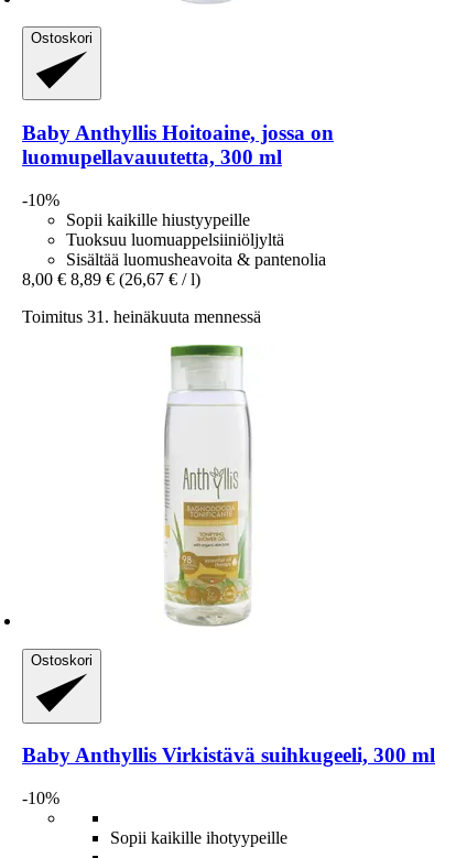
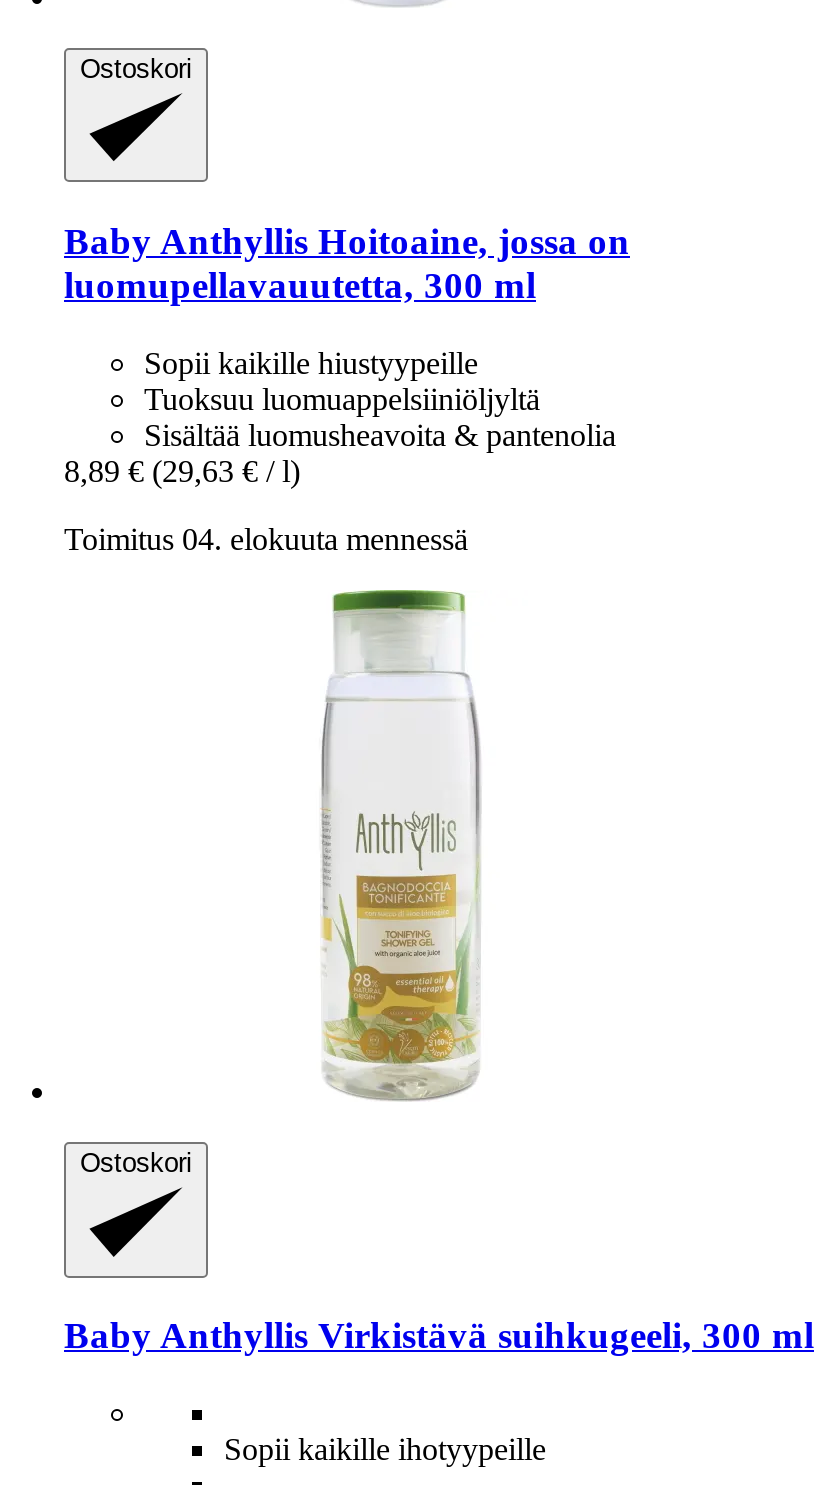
[22,190,59,209] -10% -> none
[22,270,200,288] 8,00 € 8,89 € (26,67 € / l) -> [64,454,300,488] 8,89 € (29,63 € / l)
[22,307,261,326] Toimitus 31. heinäkuuta mennessä -> [64,522,468,556] Toimitus 04. elokuuta mennessä
[22,789,59,807] -10% -> none

